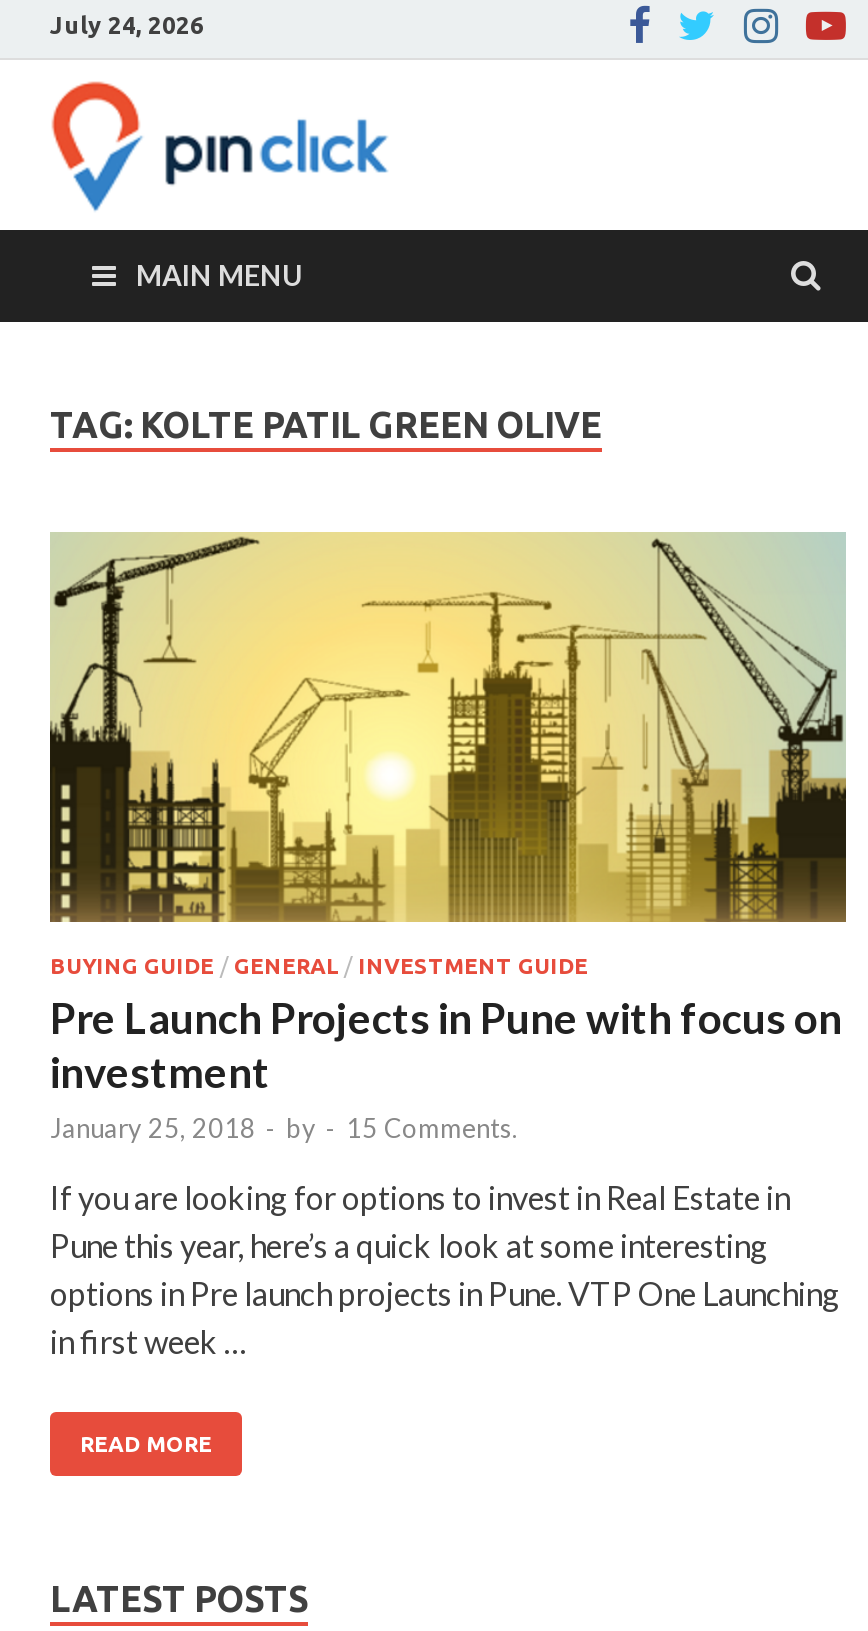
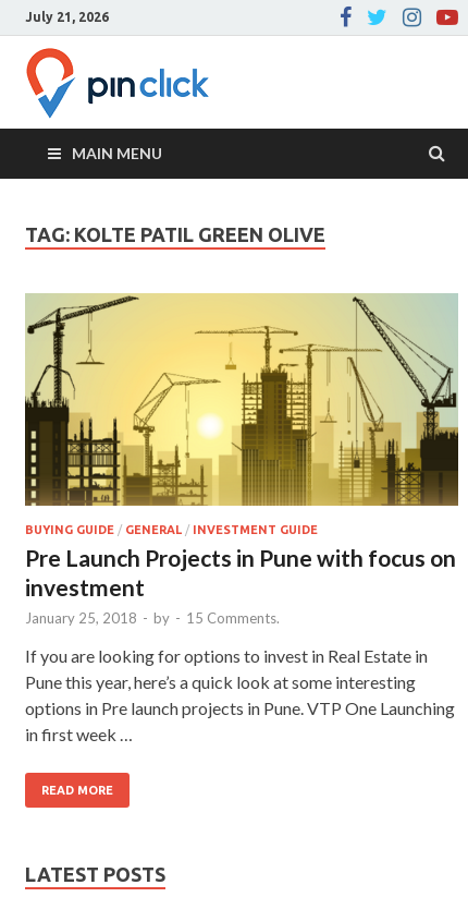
[50,11,204,37] July 24, 2026 -> [25,9,109,23] July 21, 2026

